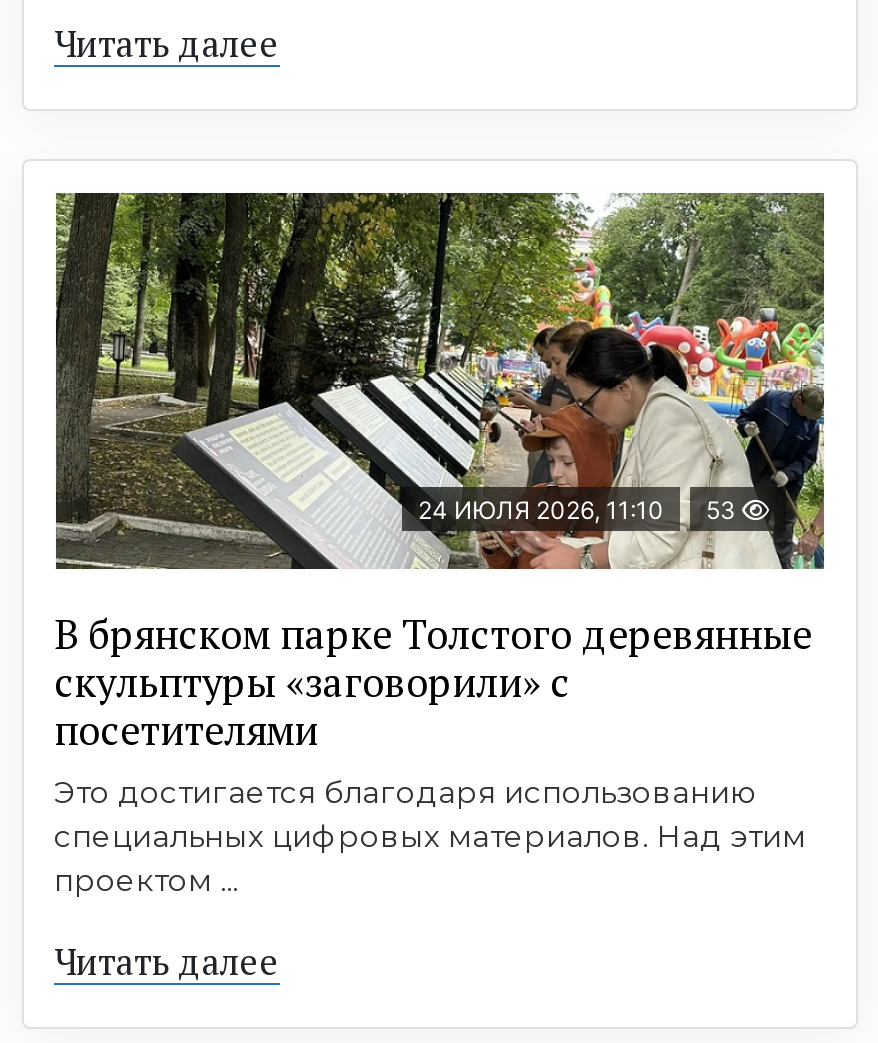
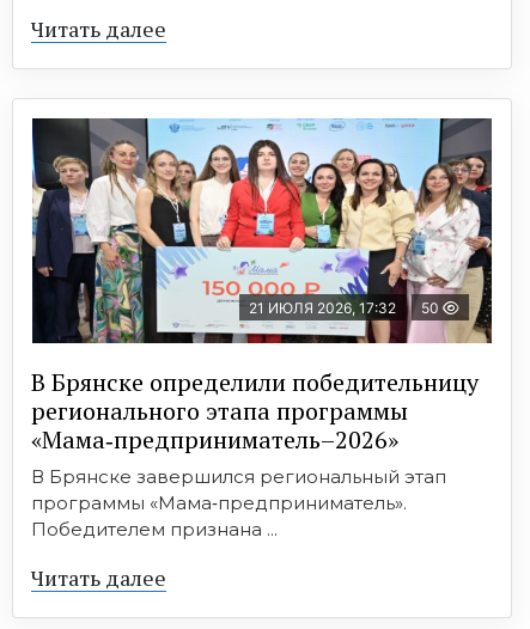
[54,191,826,571] [image] | 24 ИЮЛЯ 2026, 11:10 | 53 -> [31,117,493,344] [image] | 21 ИЮЛЯ 2026, 17:32 | 50
[54,606,812,898] В брянском парке Толстого деревянные | скульптуры «заговорили» с | посетителями | Это достигается благодаря использованию | специальных цифровых материалов. Над этим | проектом ... -> [31,365,479,540] В Брянске определили победительницу | регионального этапа программы | «Мама‑предприниматель–2026» | В Брянске завершился региональный этап | программы «Мама‑предприниматель». | Победителем признана ...

